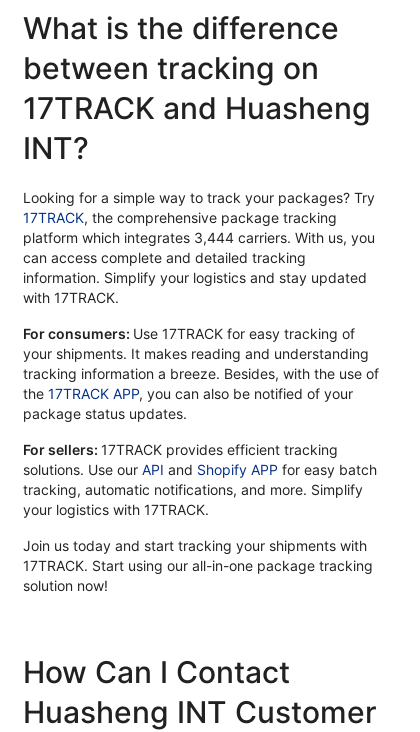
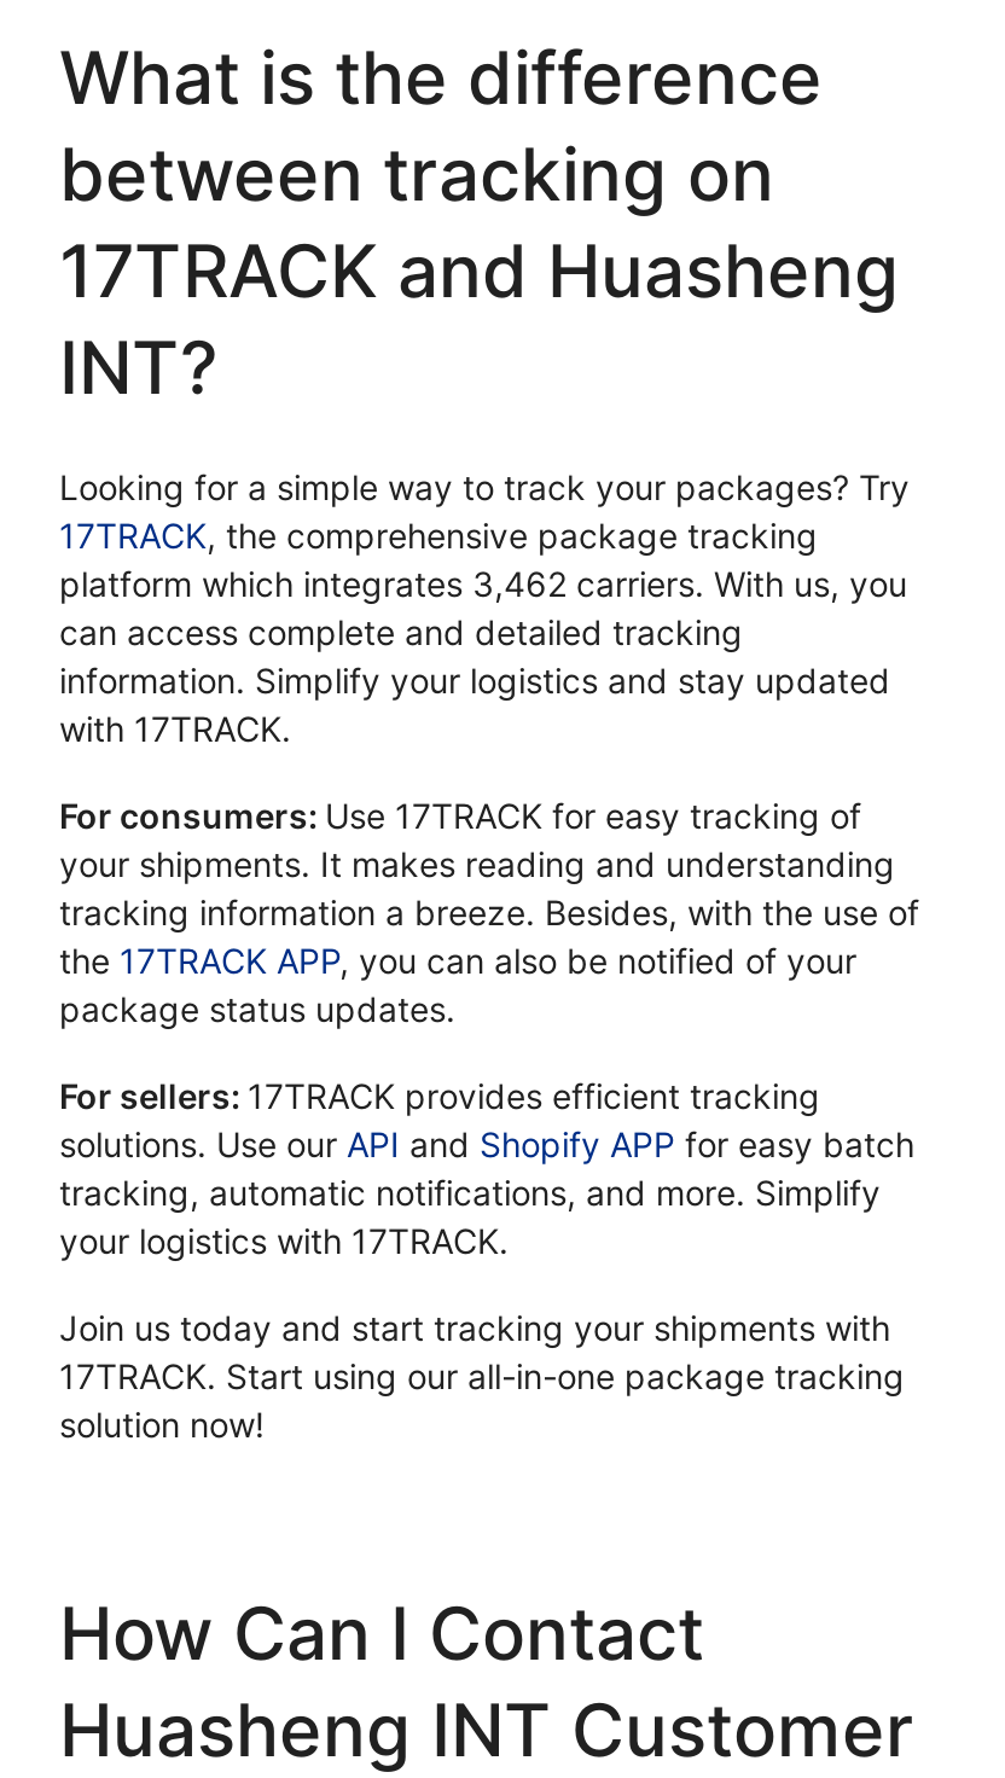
[23,229,375,246] platform which integrates 3,444 carriers. With us, you -> [59,562,907,603] platform which integrates 3,462 carriers. With us, you

